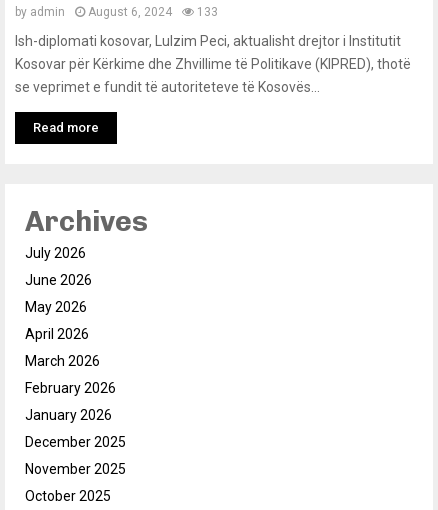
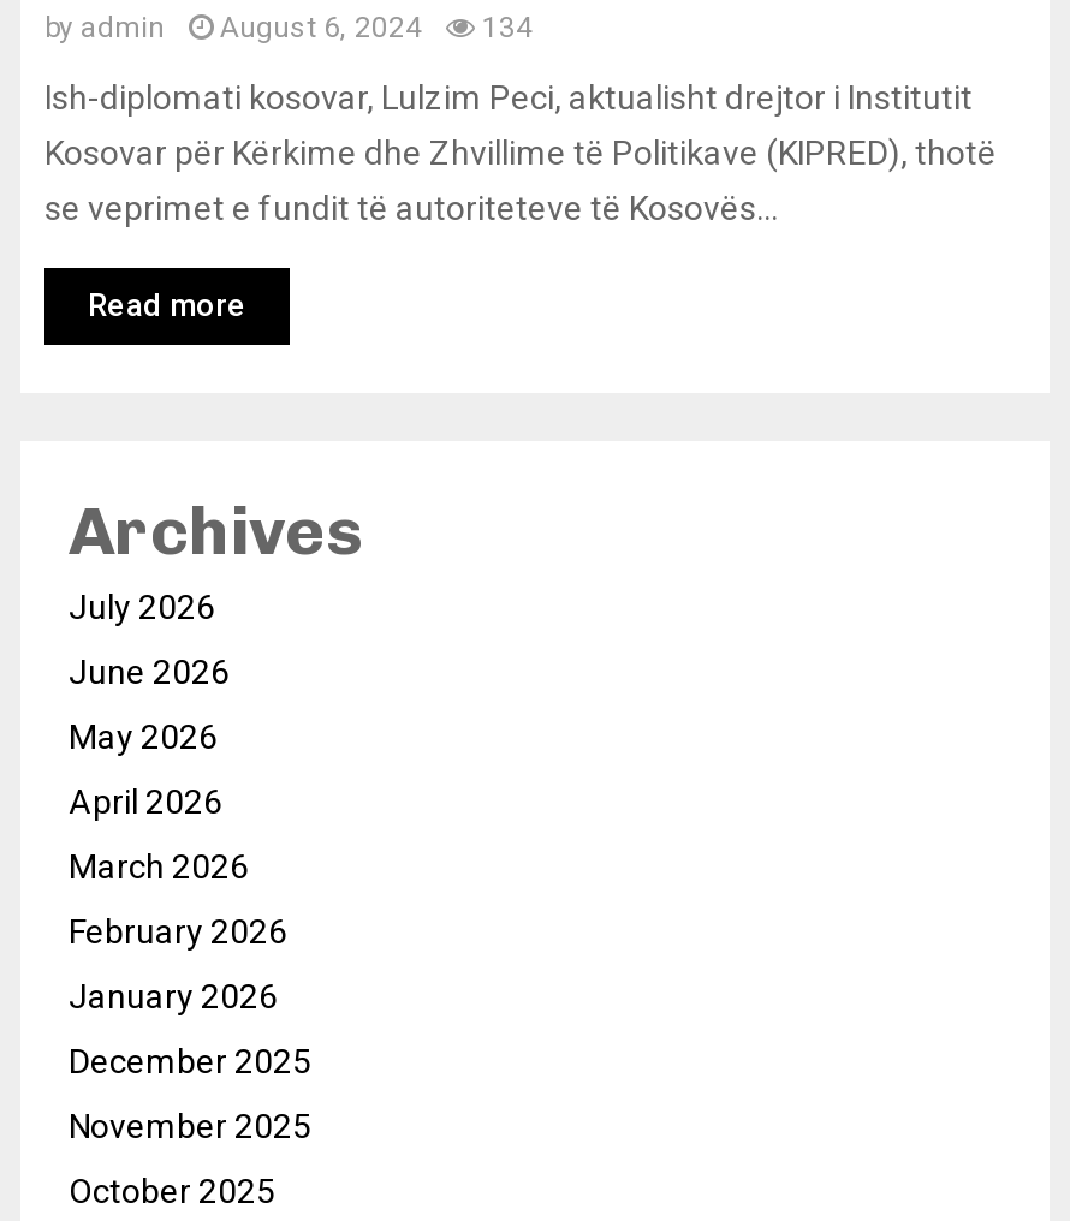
[15,5,218,19] by admin August 6, 2024 133 -> [44,11,533,44] by admin August 6, 2024 134

